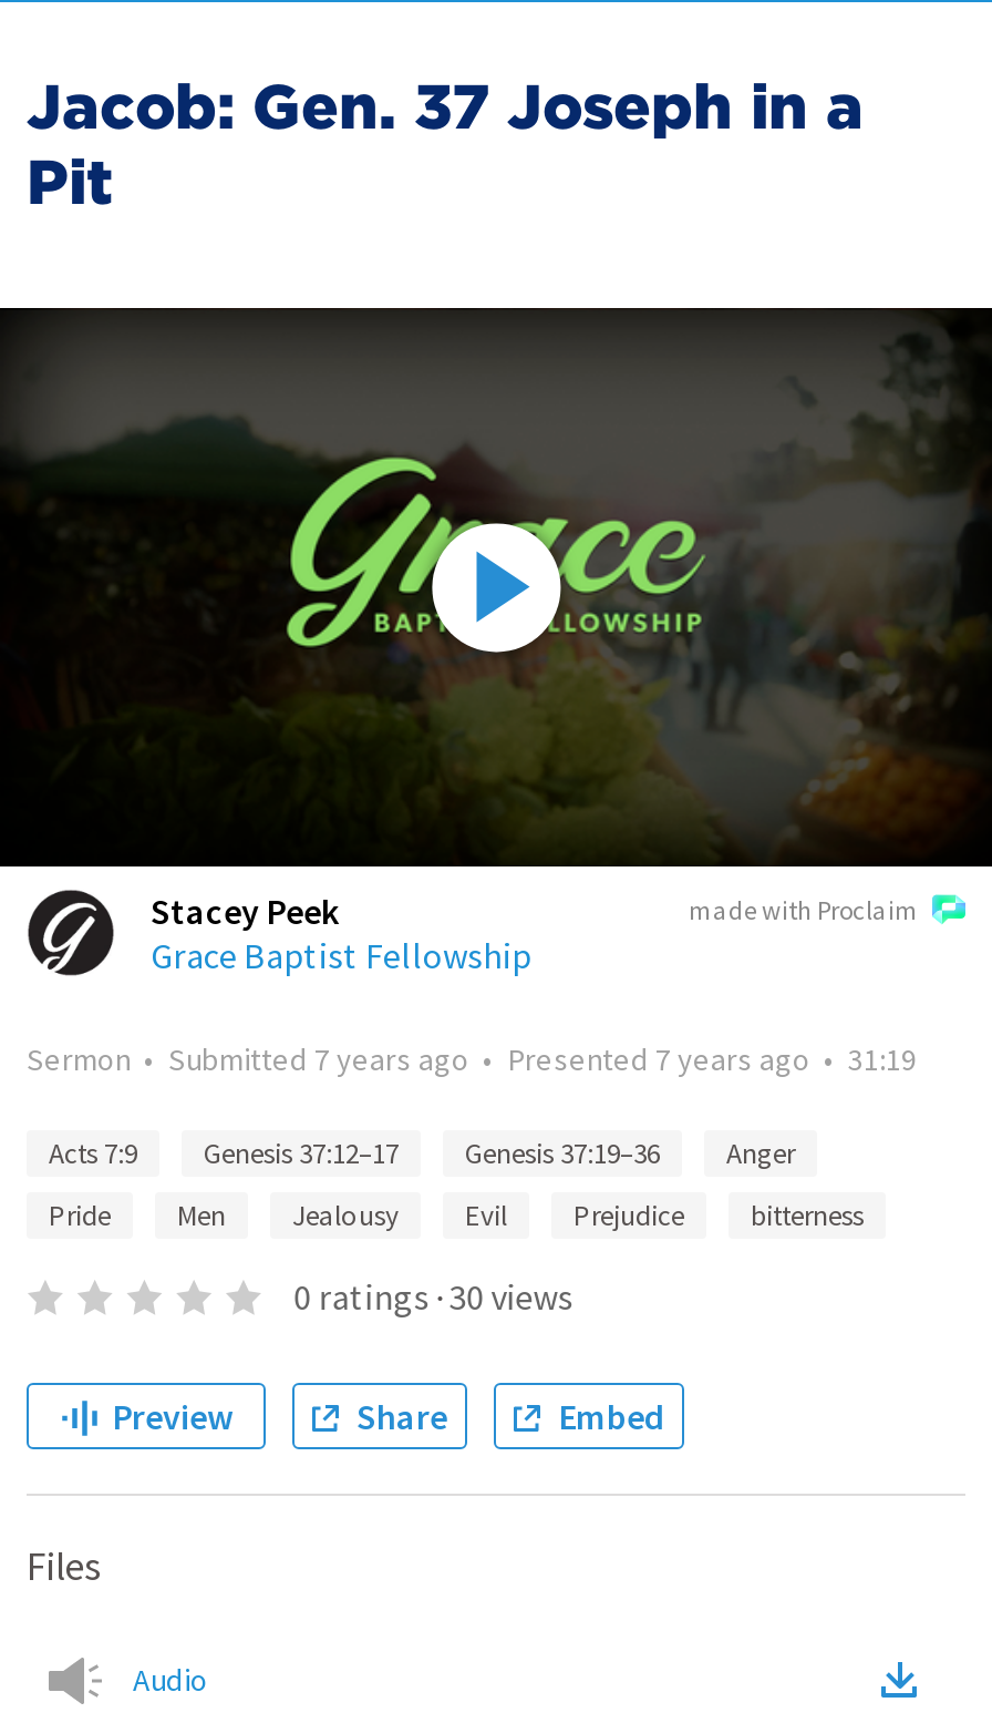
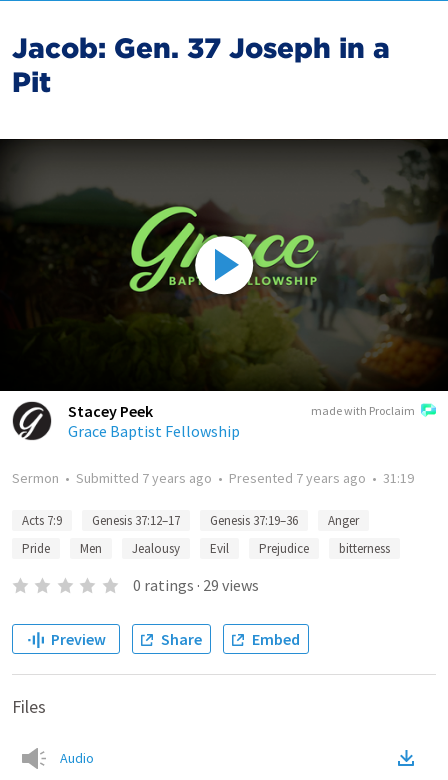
[294,1274,573,1319] 0 ratings · 30 views -> [133,575,259,595] 0 ratings · 29 views

